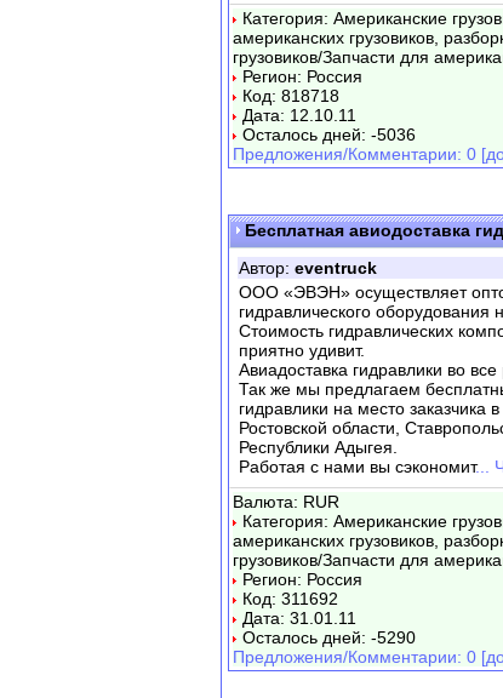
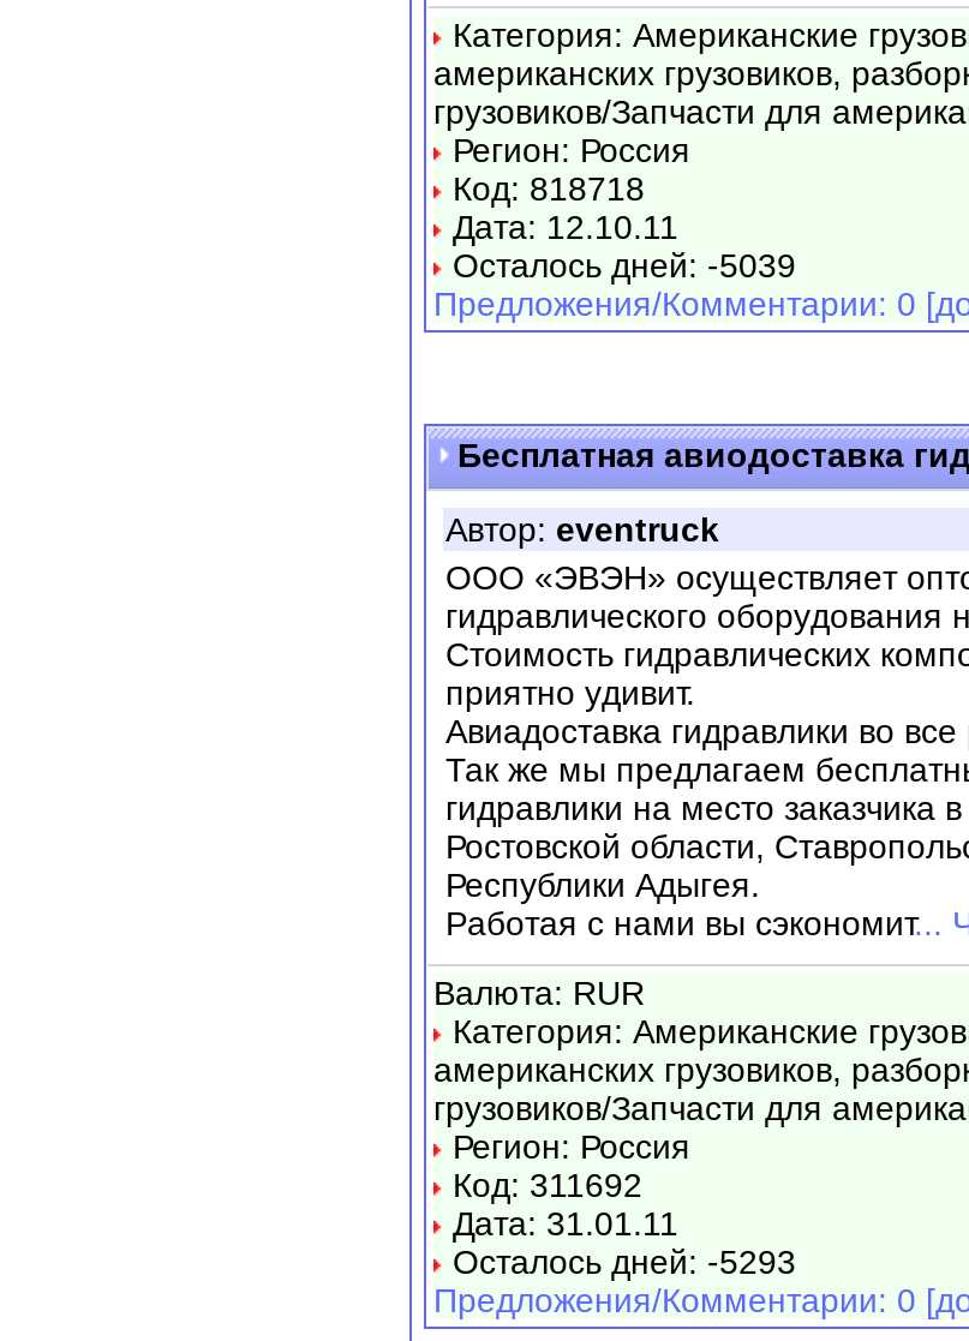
[238,125,416,144] Осталось дней: -5036 -> [443,246,796,285] Осталось дней: -5039
[238,628,416,647] Осталось дней: -5290 -> [443,1243,796,1281] Осталось дней: -5293

